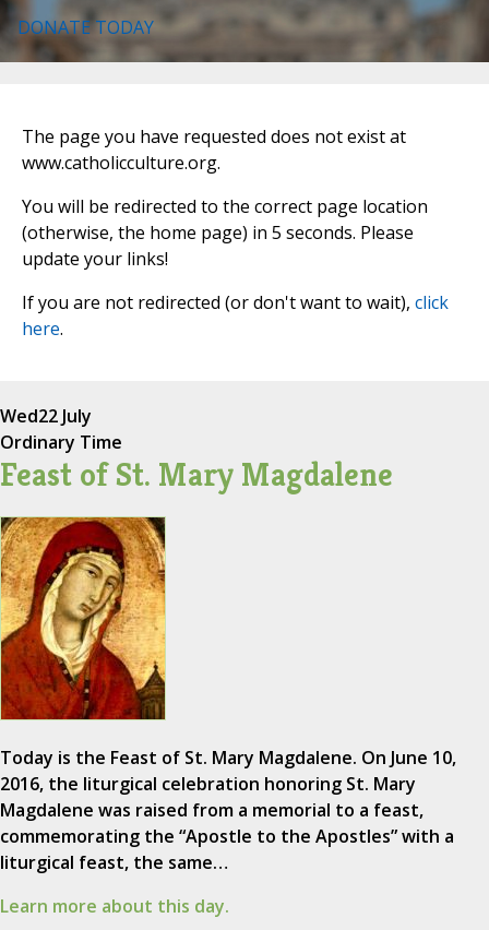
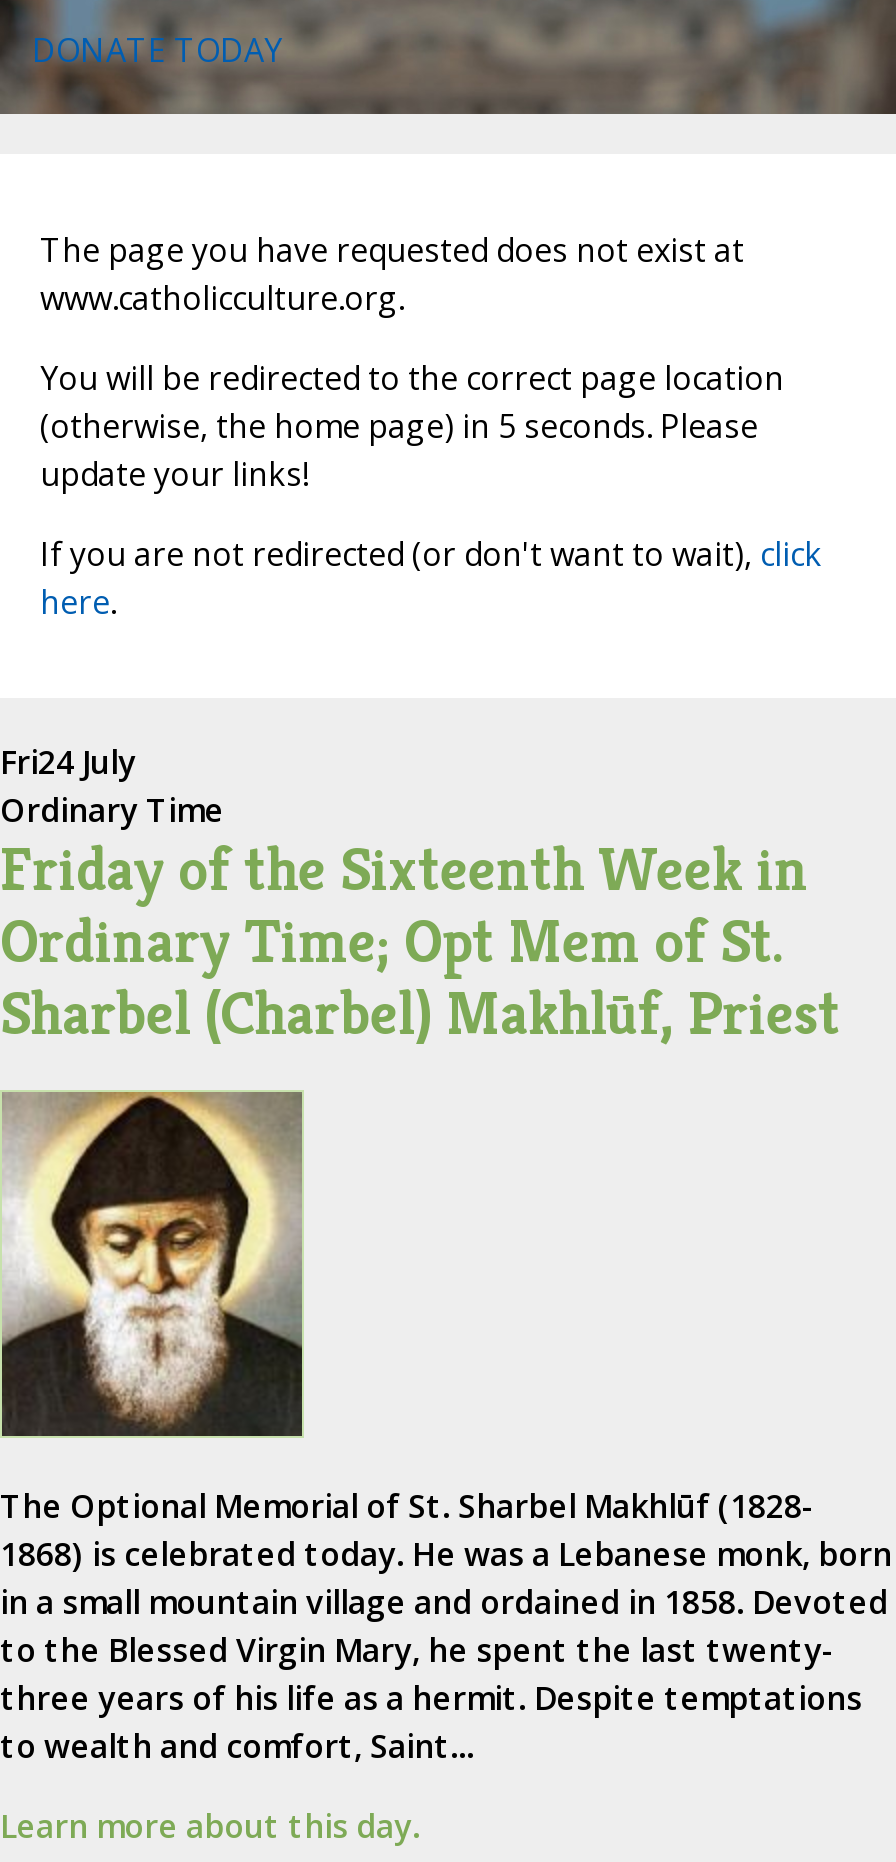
[0,404,92,428] Wed22 July -> [0,740,136,784] Fri24 July
[0,454,393,496] Feast of St. Mary Magdalene -> [0,832,840,1052] Friday of the Sixteenth Week in | Ordinary Time; Opt Mem of St. | Sharbel (Charbel) Makhlūf, Priest
[3,583,166,712] [image] -> [6,1090,304,1352] [image]
[0,746,456,874] Today is the Feast of St. Mary Magdalene. On June 10, | 2016, the liturgical celebration honoring St. Mary | Magdalene was raised from a memorial to a feast, | commemorating the “Apostle to the Apostles” with a | liturgical feast, the same… -> [0,1484,892,1768] The Optional Memorial of St. Sharbel Makhlūf (1828- | 1868) is celebrated today. He was a Lebanese monk, born | in a small mountain village and ordained in 1858. Devoted | to the Blessed Virgin Mary, he spent the last twenty- | three years of his life as a hermit. Despite temptations | to wealth and comfort, Saint…

